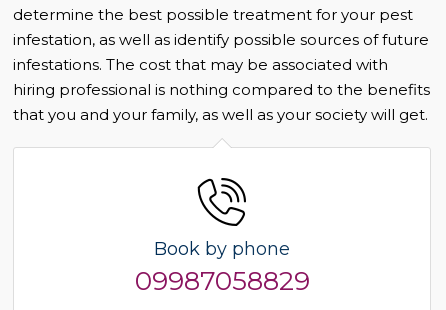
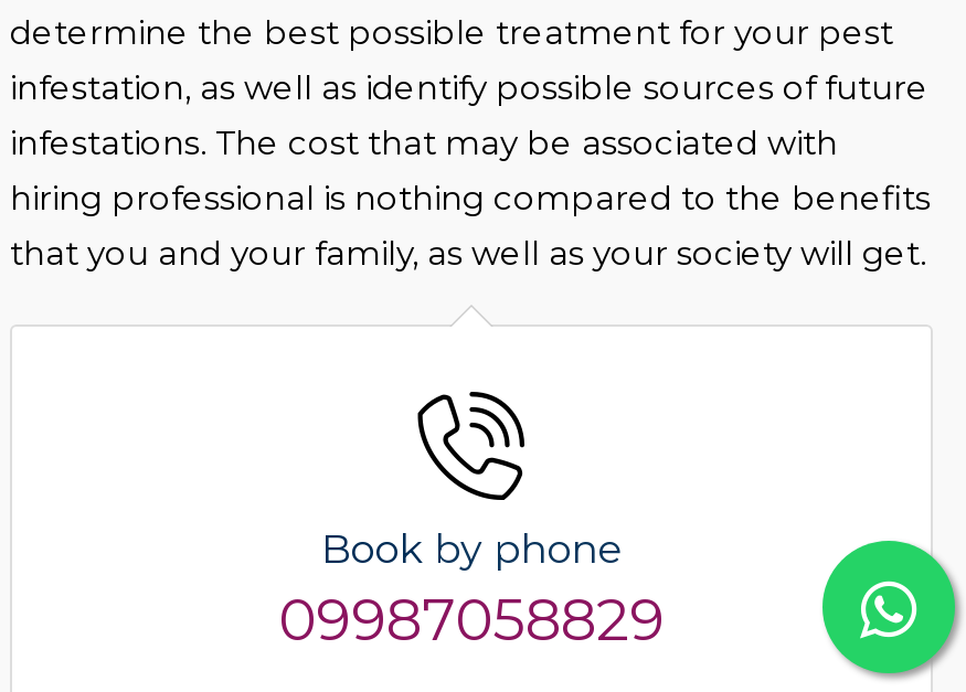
none -> [820,539,959,680] [image]

